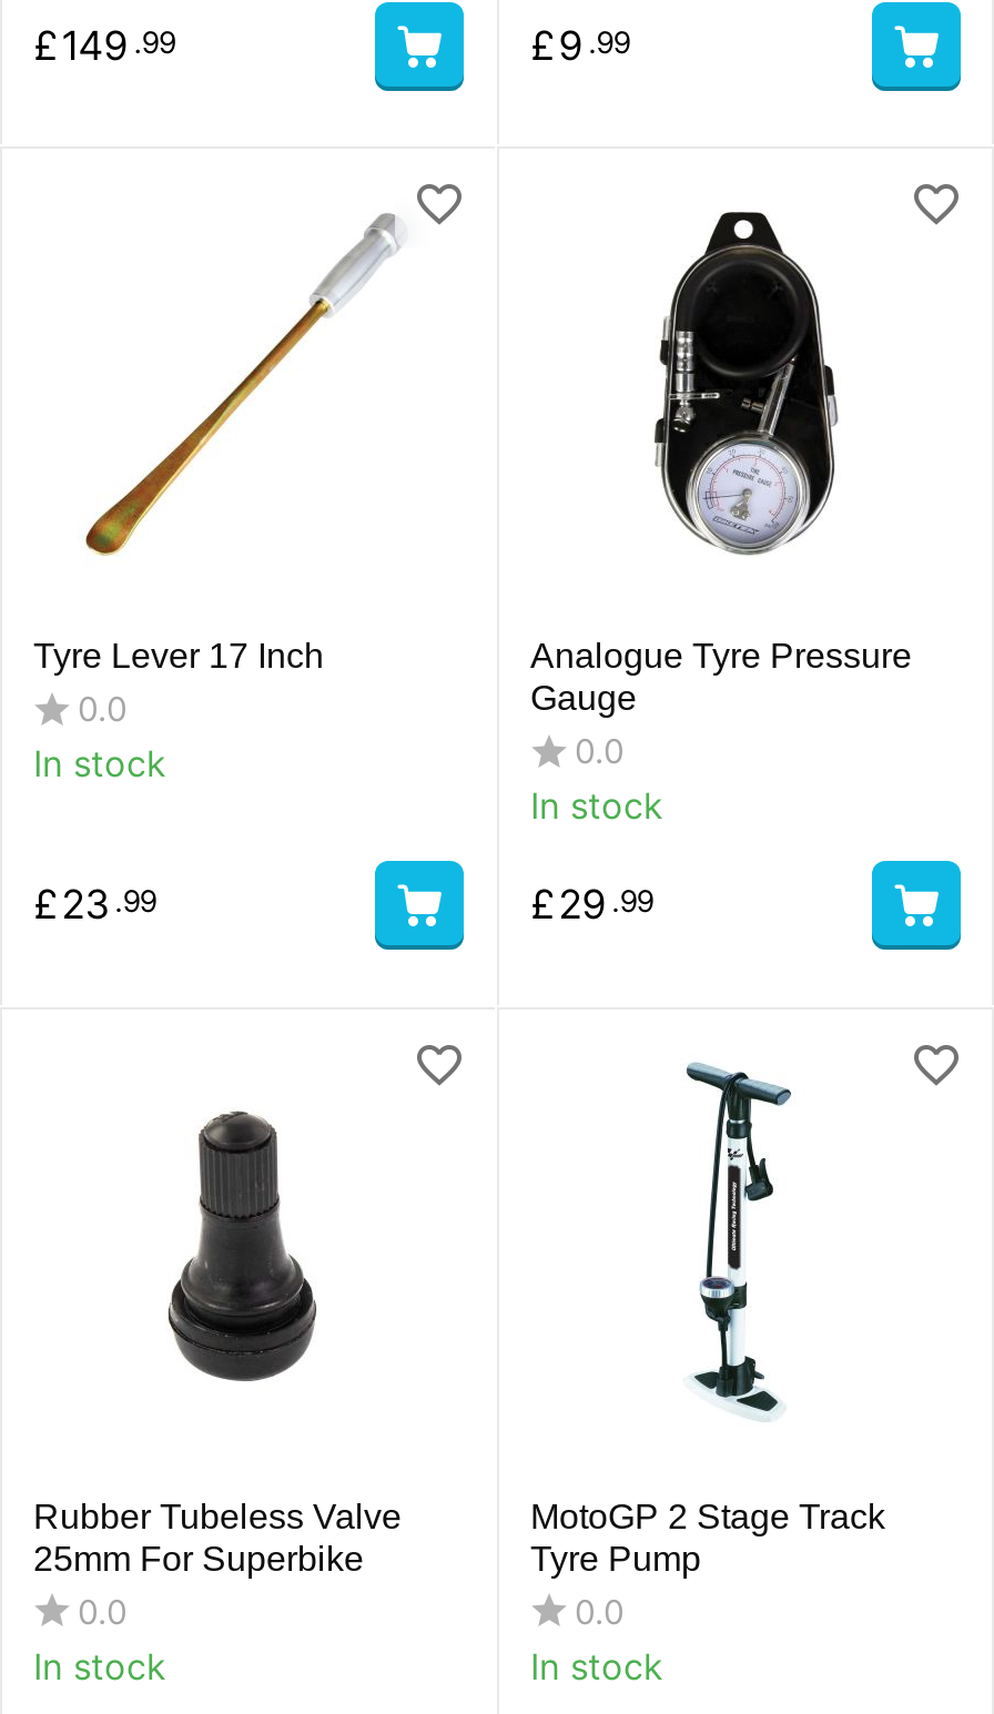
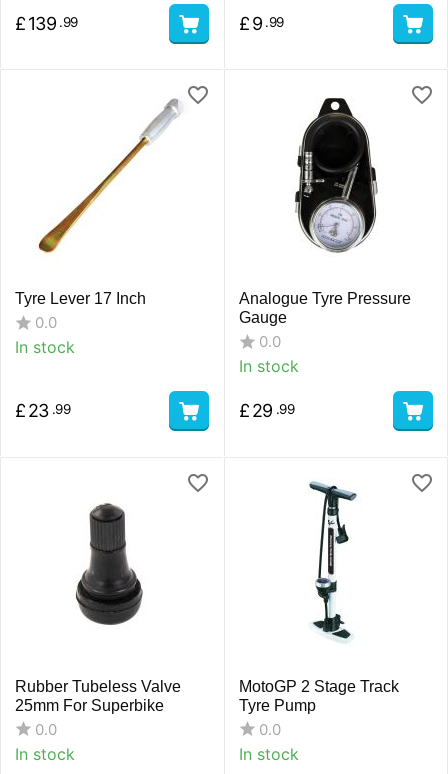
[33,22,175,69] £ 149 .99 -> [15,13,78,34] £ 139 .99

